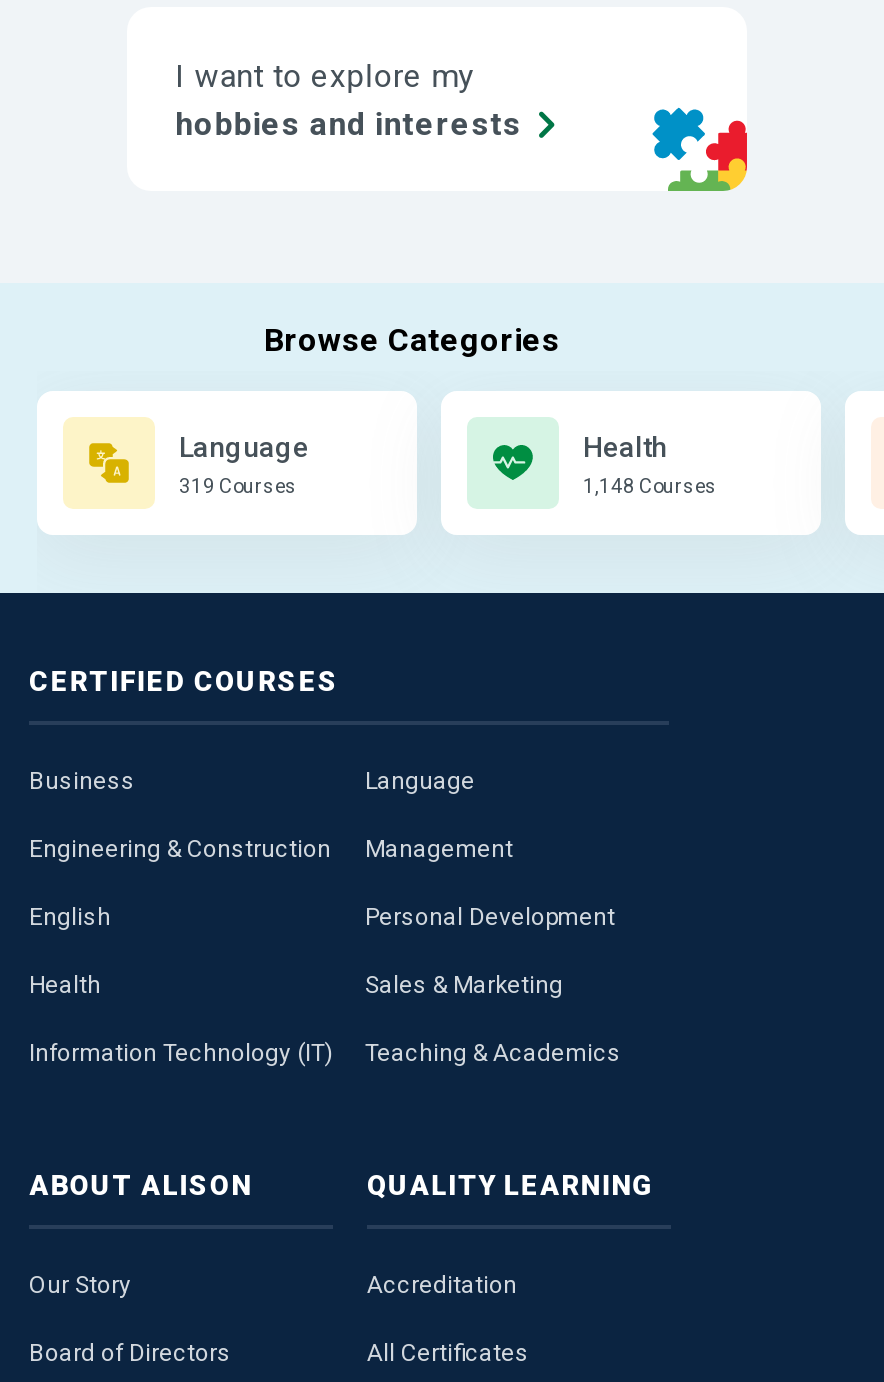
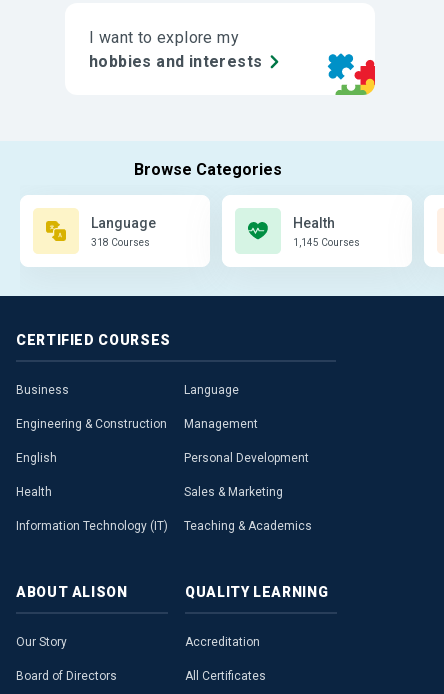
[179,475,297,497] 319 Courses -> [91,237,150,248] 318 Courses
[583,475,717,497] 1,148 Courses -> [293,237,360,248] 1,145 Courses

